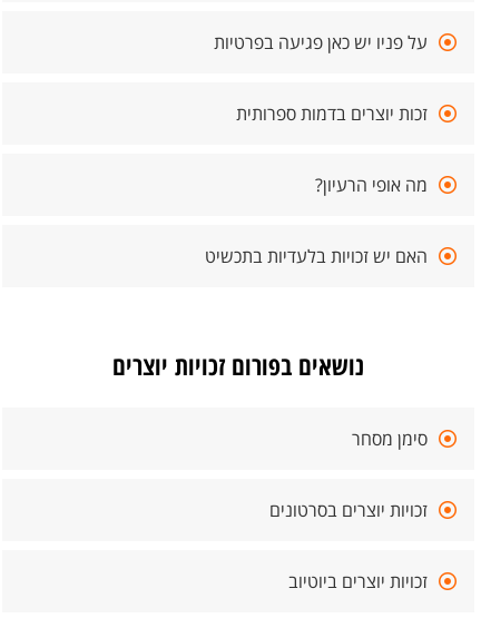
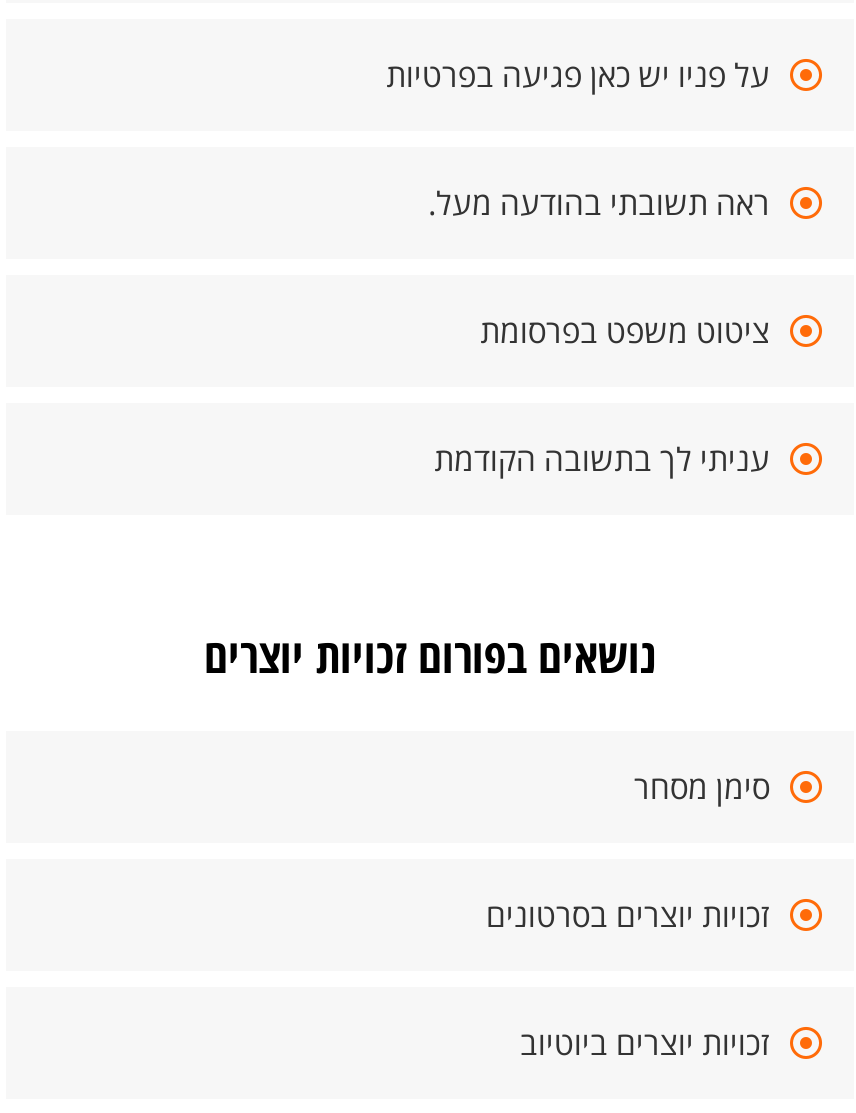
[236,101,428,126] זכות יוצרים בדמות ספרותית -> [428,181,770,225] ראה תשובתי בהודעה מעל.
[315,173,428,197] מה אופי הרעיון? -> [480,309,770,353] ציטוט משפט בפרסומת
[205,244,428,268] האם יש זכויות בלעדיות בתכשיט -> [434,437,770,481] עניתי לך בתשובה הקודמת

